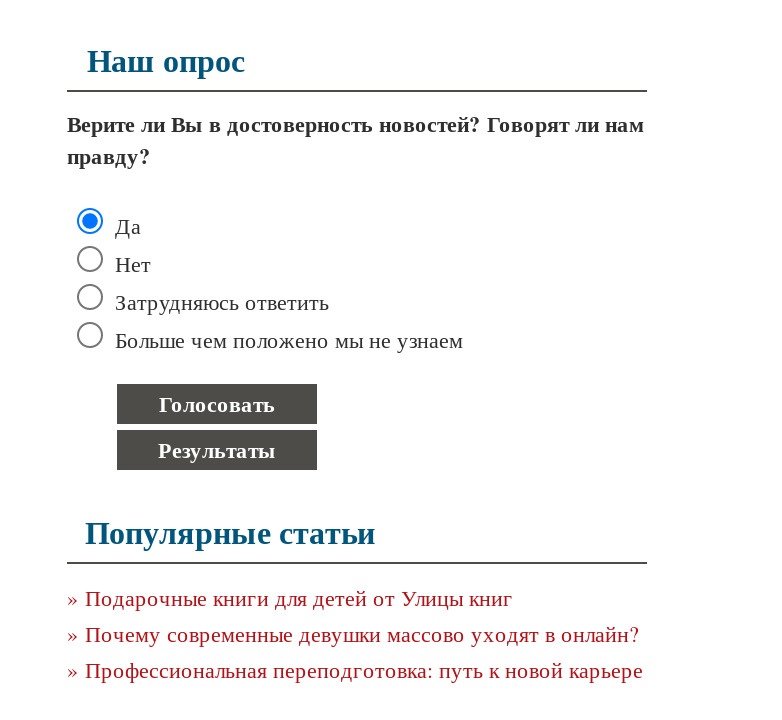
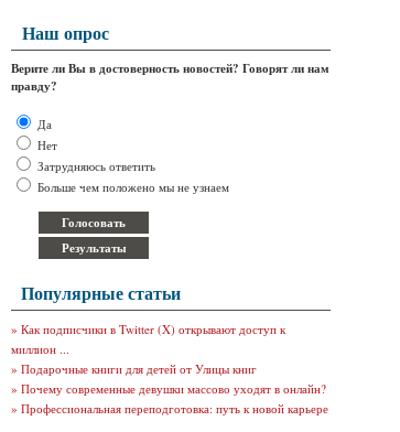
none -> [11,321,285,357] » Как подписчики в Twitter (X) открывают доступ к | миллион ...

